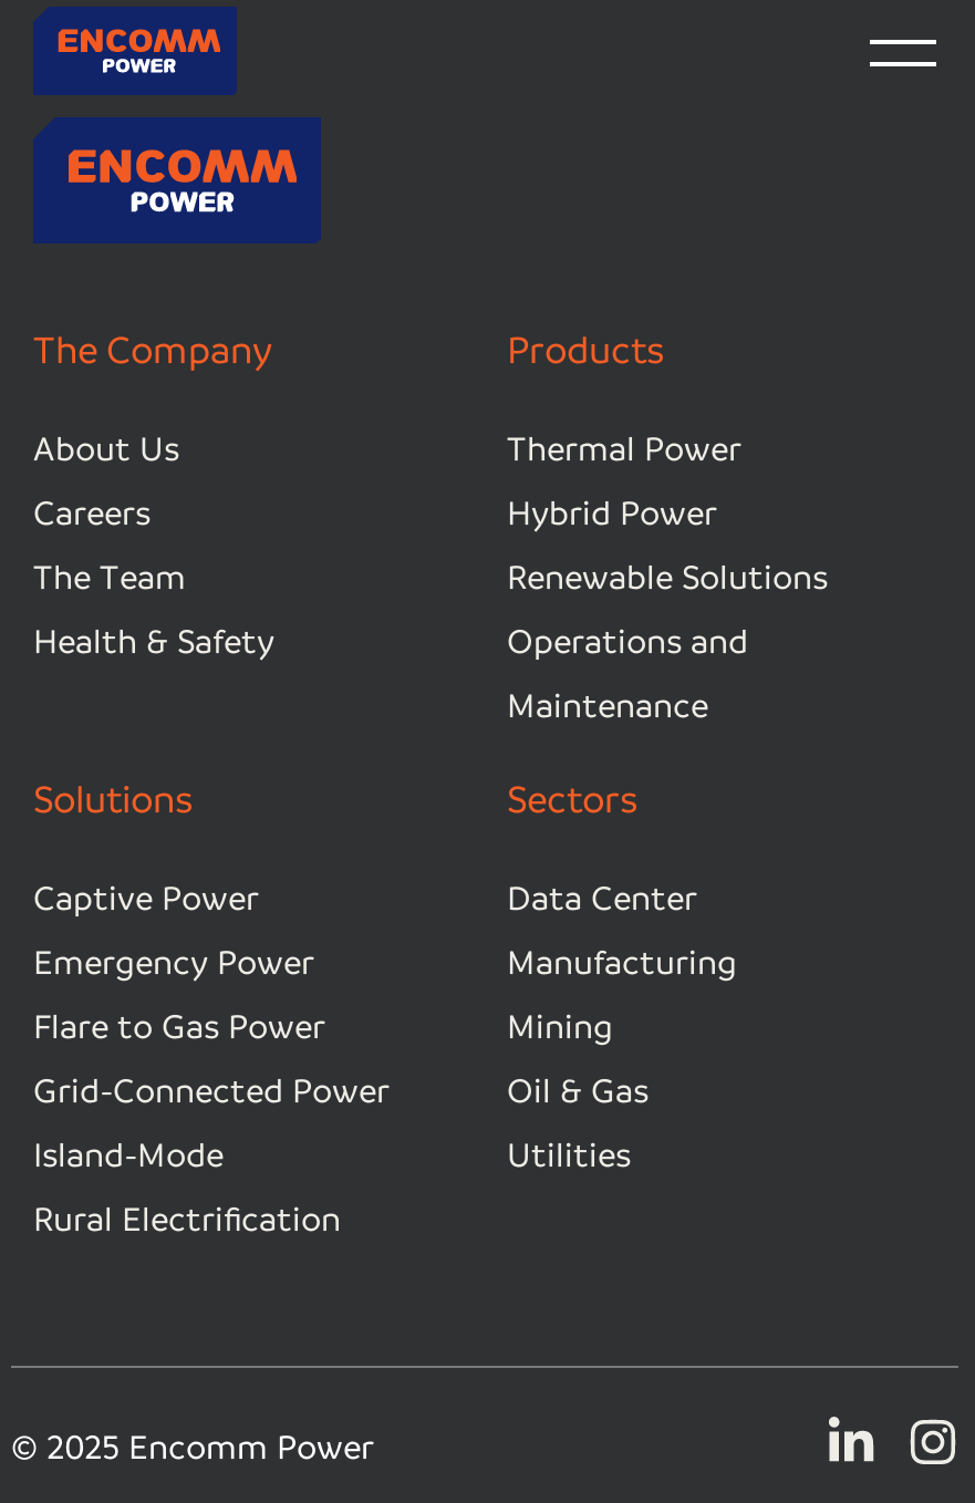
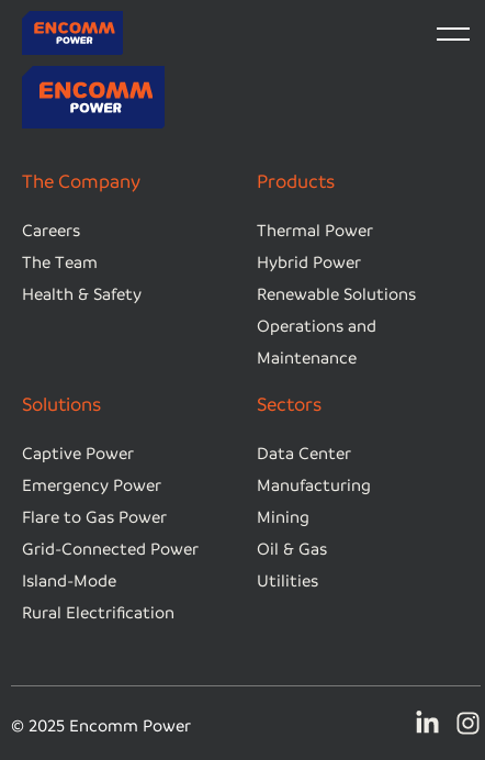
[33,429,179,466] About Us -> none
moved [33,493,274,659] -> [22,220,142,303]: Careers | The Team | Health & Safety

